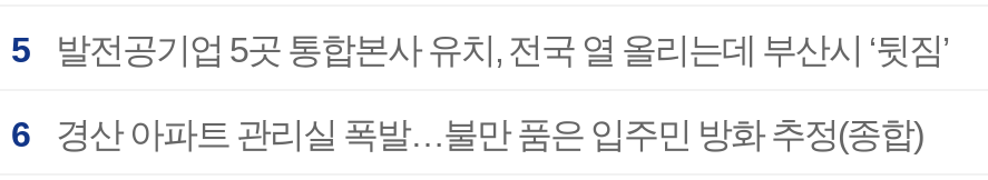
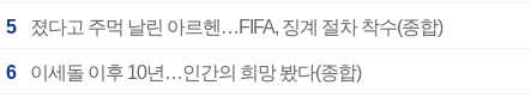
[56,31,949,69] 발전공기업 5곳 통합본사 유치, 전국 열 올리는데 부산시 ‘뒷짐’ -> [30,17,442,37] 졌다고 주먹 날린 아르헨…FIFA, 징계 절차 착수(종합)
[56,116,922,153] 경산 아파트 관리실 폭발…불만 품은 입주민 방화 추정(종합) -> [30,62,361,83] 이세돌 이후 10년…인간의 희망 봤다(종합)

